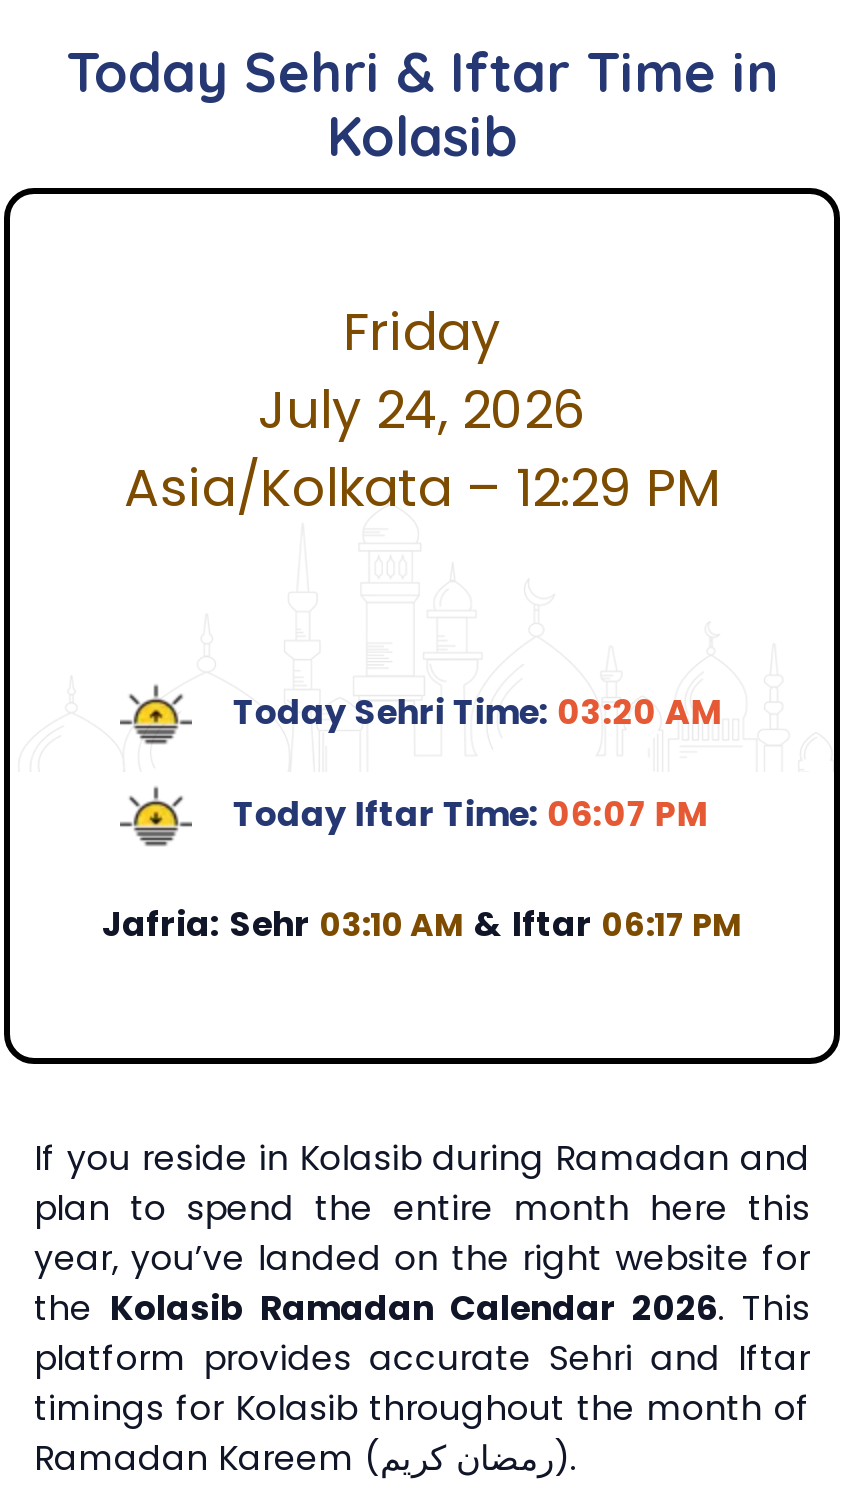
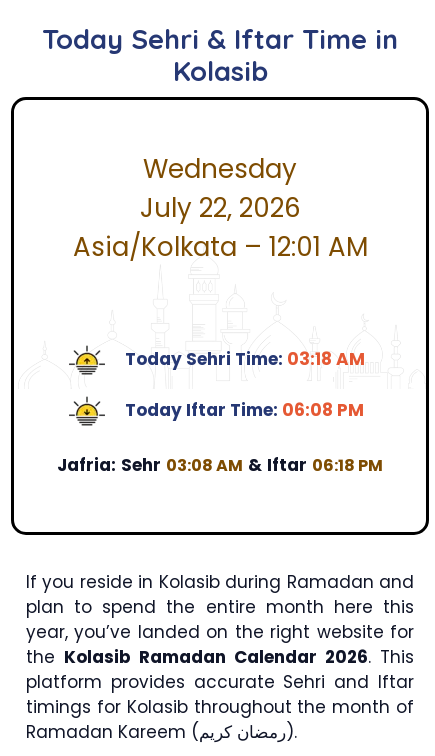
[124,295,720,523] Friday | July 24, 2026 | Asia/Kolkata – 12:29 PM -> [72,150,367,264] Wednesday | July 22, 2026 | Asia/Kolkata – 12:01 AM
[233,688,723,736] Today Sehri Time: 03:20 AM -> [125,347,365,371] Today Sehri Time: 03:18 AM
[233,790,709,838] Today Iftar Time: 06:07 PM -> [125,398,364,422] Today Iftar Time: 06:08 PM
[102,899,742,947] Jafria: Sehr 03:10 AM & Iftar 06:17 PM -> [57,452,383,476] Jafria: Sehr 03:08 AM & Iftar 06:18 PM

